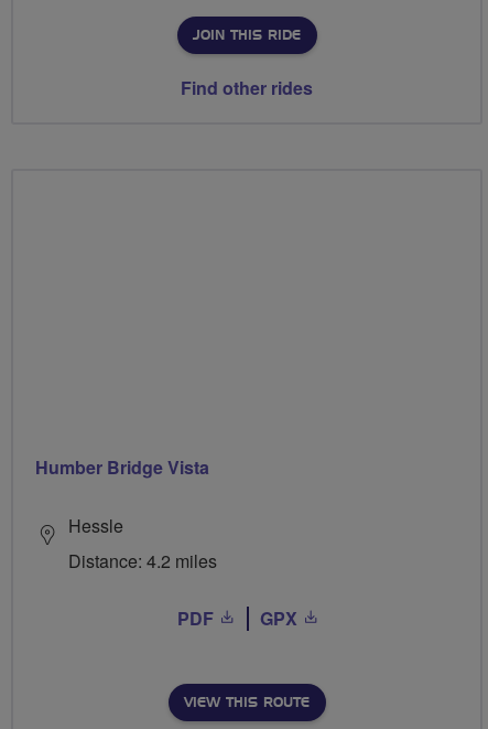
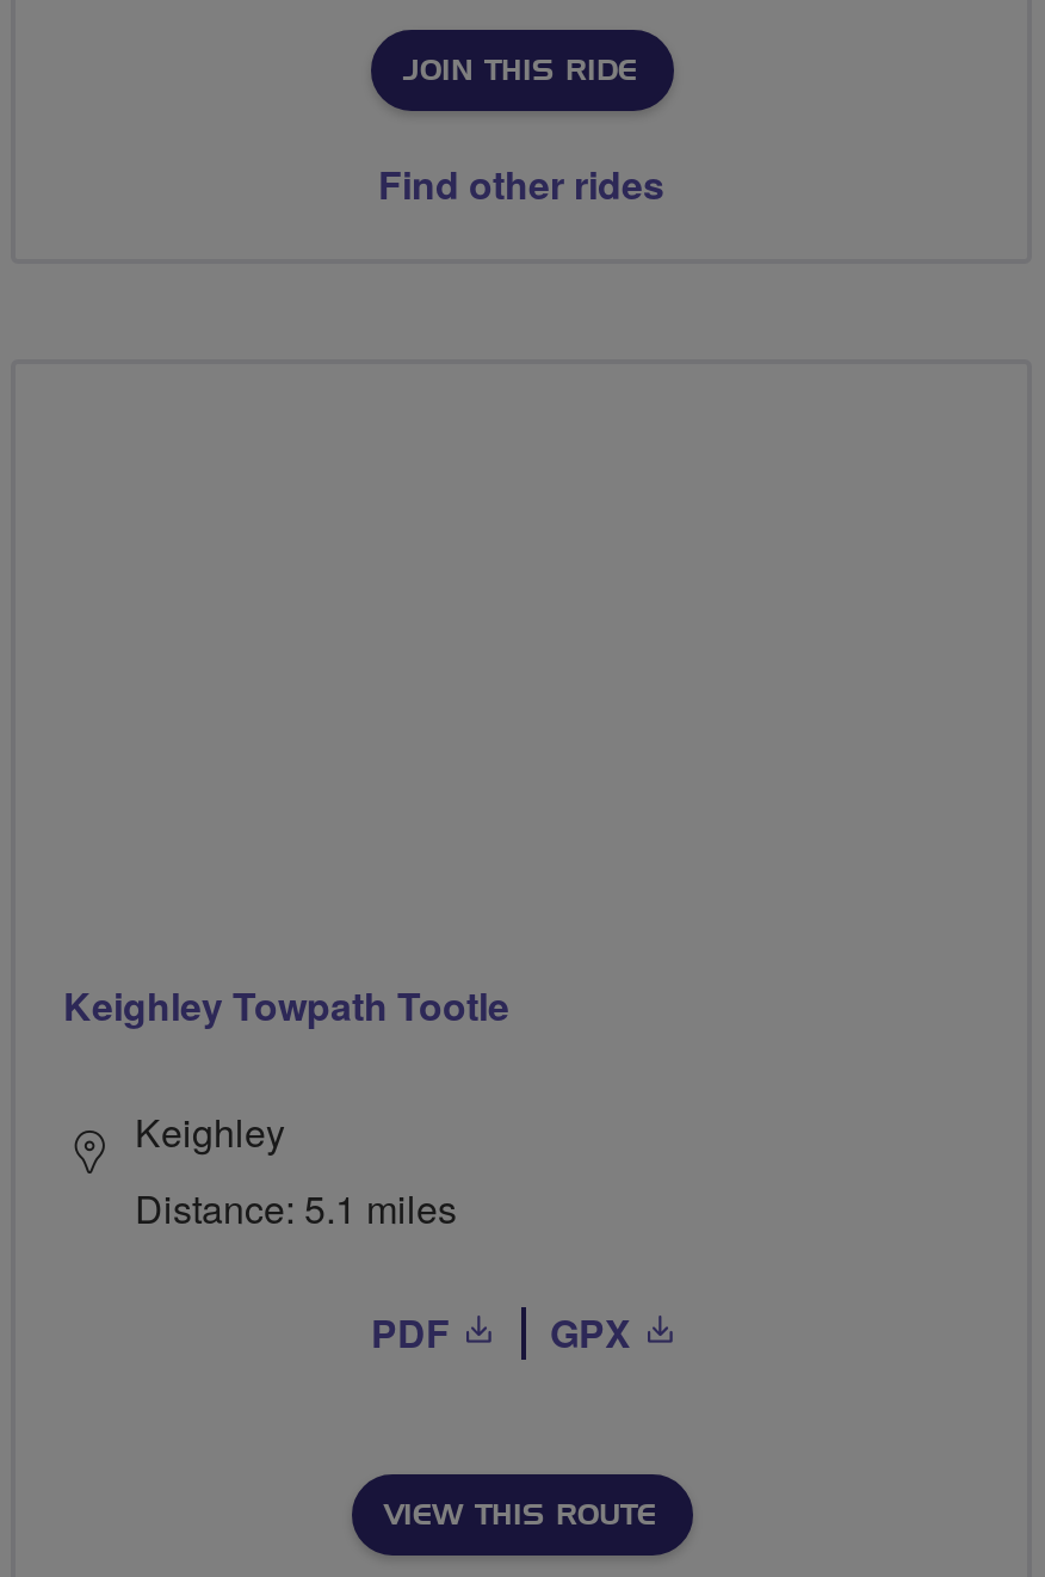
[35,454,209,480] Humber Bridge Vista -> [63,978,509,1033] Keighley Towpath Tootle
[68,513,217,574] Hessle | Distance: 4.2 miles -> [135,1104,457,1236] Keighley | Distance: 5.1 miles

